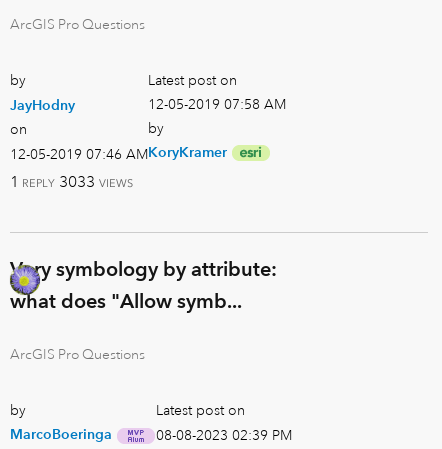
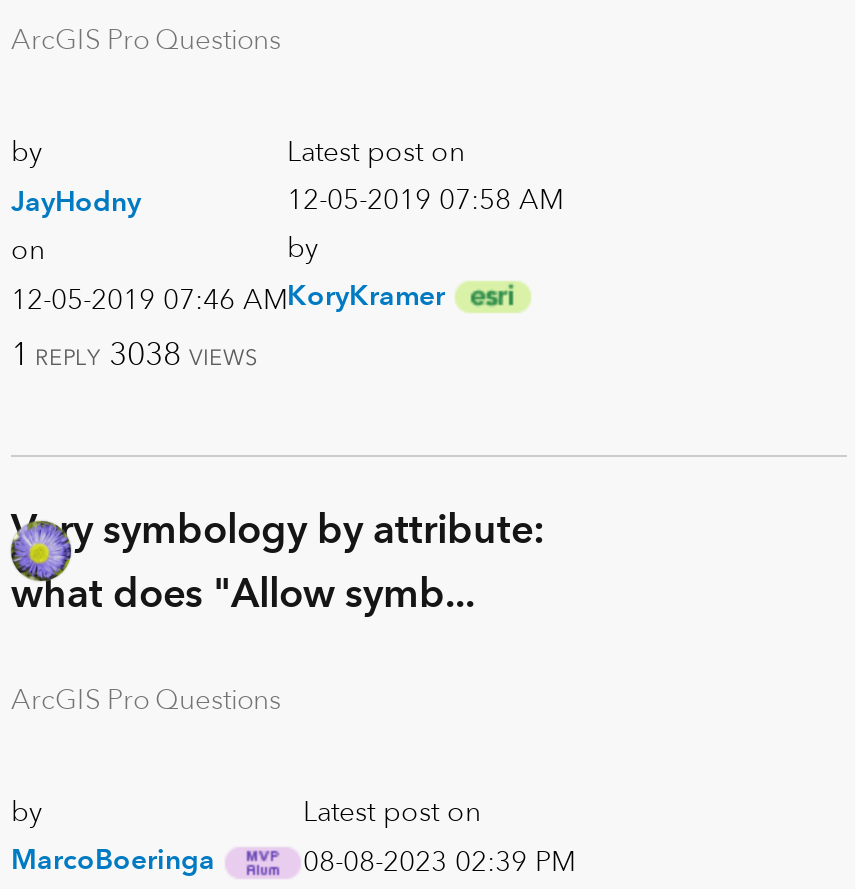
[10,172,133,192] 1 REPLY 3033 VIEWS -> [11,335,257,375] 1 REPLY 3038 VIEWS

